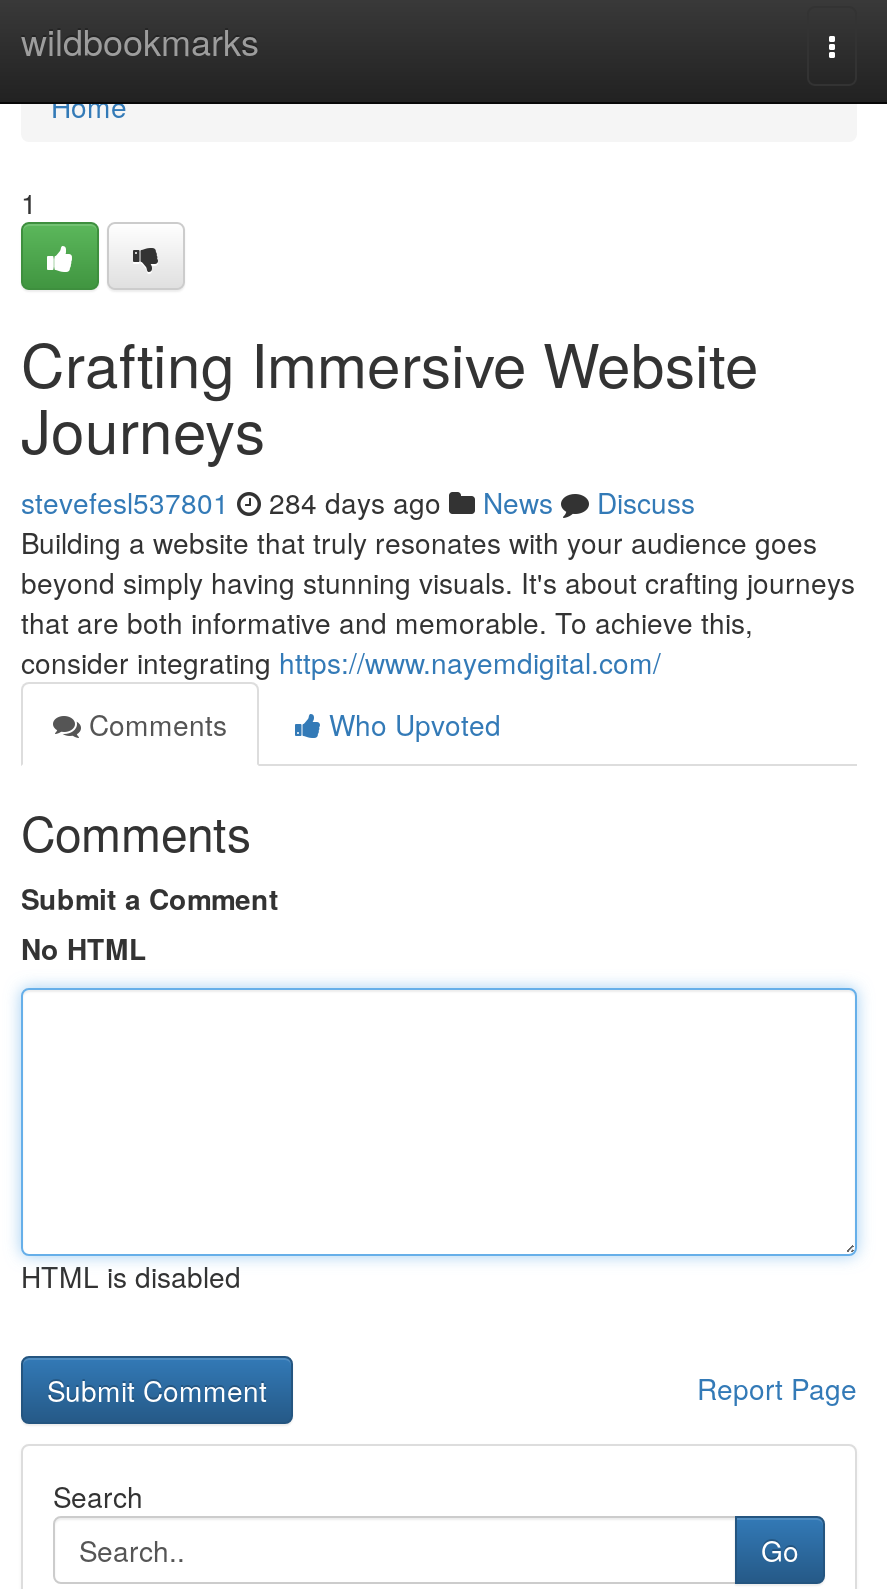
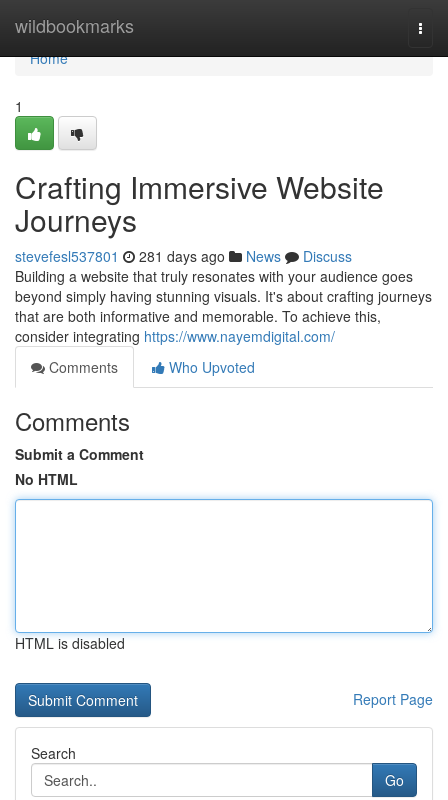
[21,482,695,522] stevefesl537801 284 days ago News Discuss -> [15,246,352,266] stevefesl537801 281 days ago News Discuss

